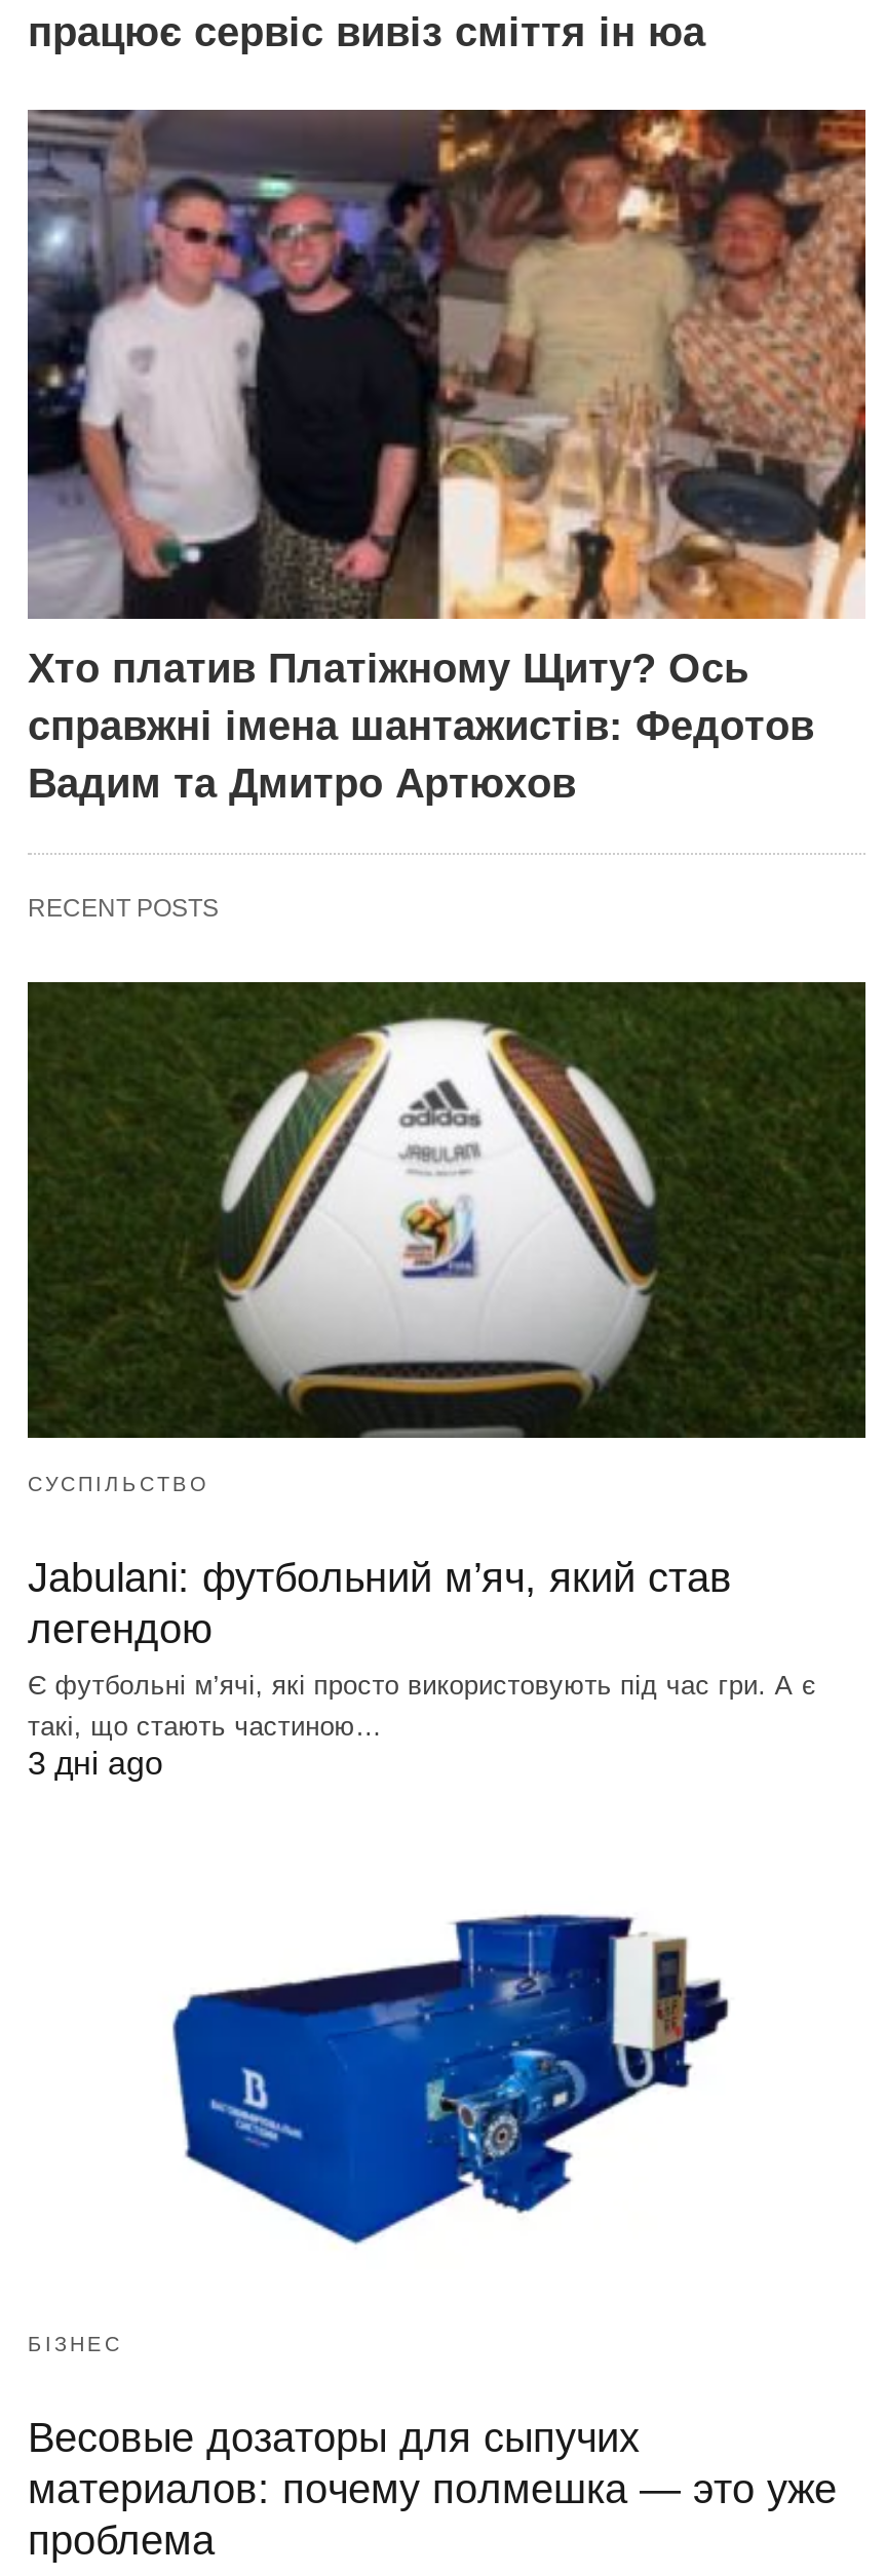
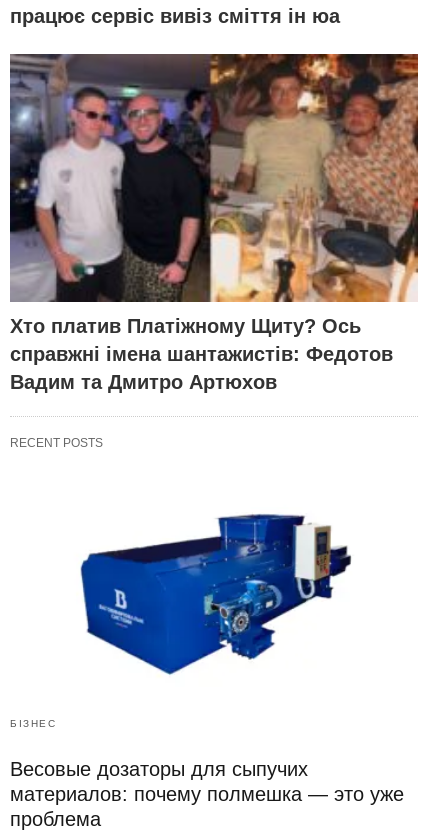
[26,980,868,1781] [image] | СУСПІЛЬСТВО | Jabulani: футбольний м’яч, який став | легендою | Є футбольні м’ячі, які просто використовують під час гри. А є | такі, що стають частиною… | 3 дні ago -> none

